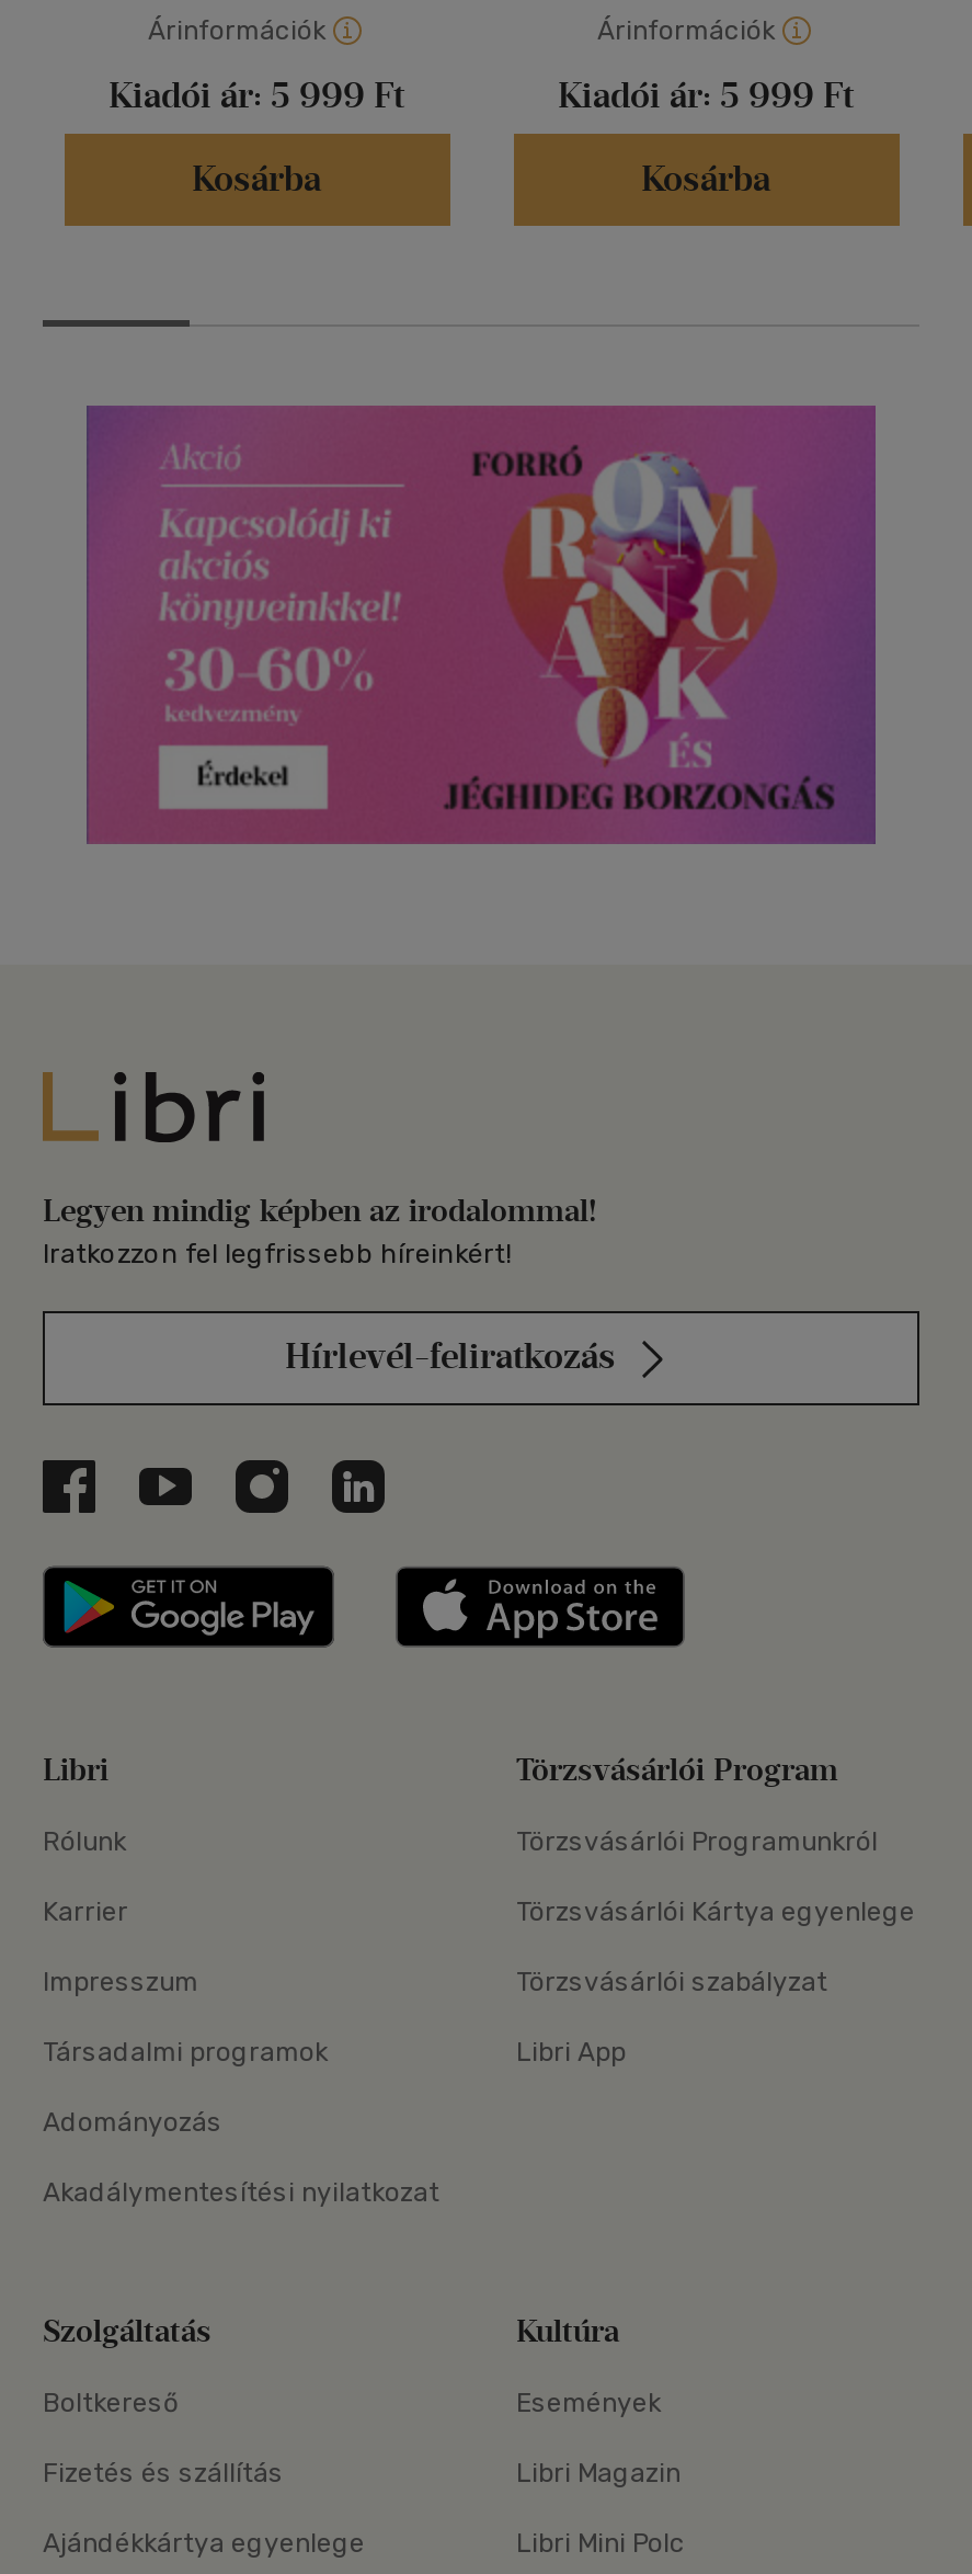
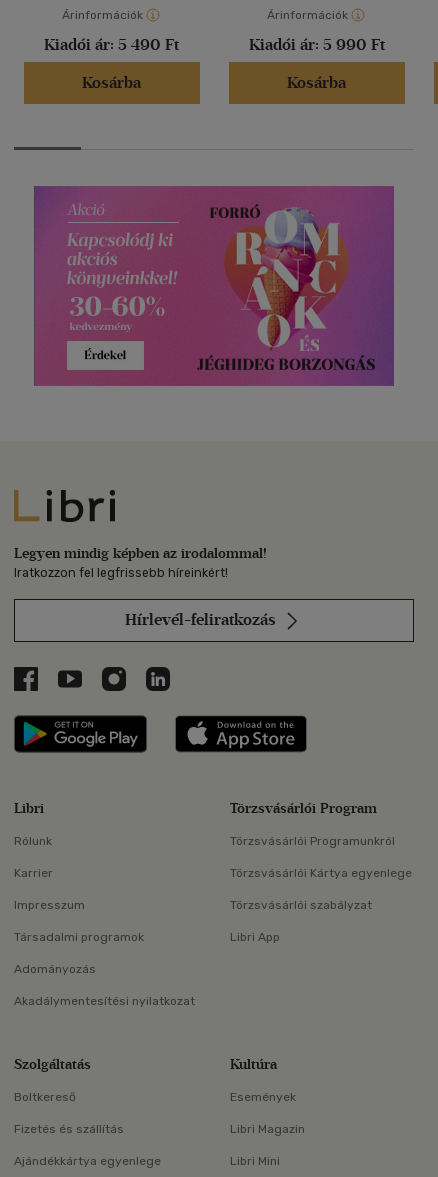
[108,75,404,117] Kiadói ár: 5 999 Ft -> [44,35,179,54] Kiadói ár: 5 490 Ft
[558,75,854,117] Kiadói ár: 5 999 Ft -> [248,35,384,54] Kiadói ár: 5 990 Ft
[516,2529,685,2560] Libri Mini Polc -> [230,1154,280,1168] Libri Mini

